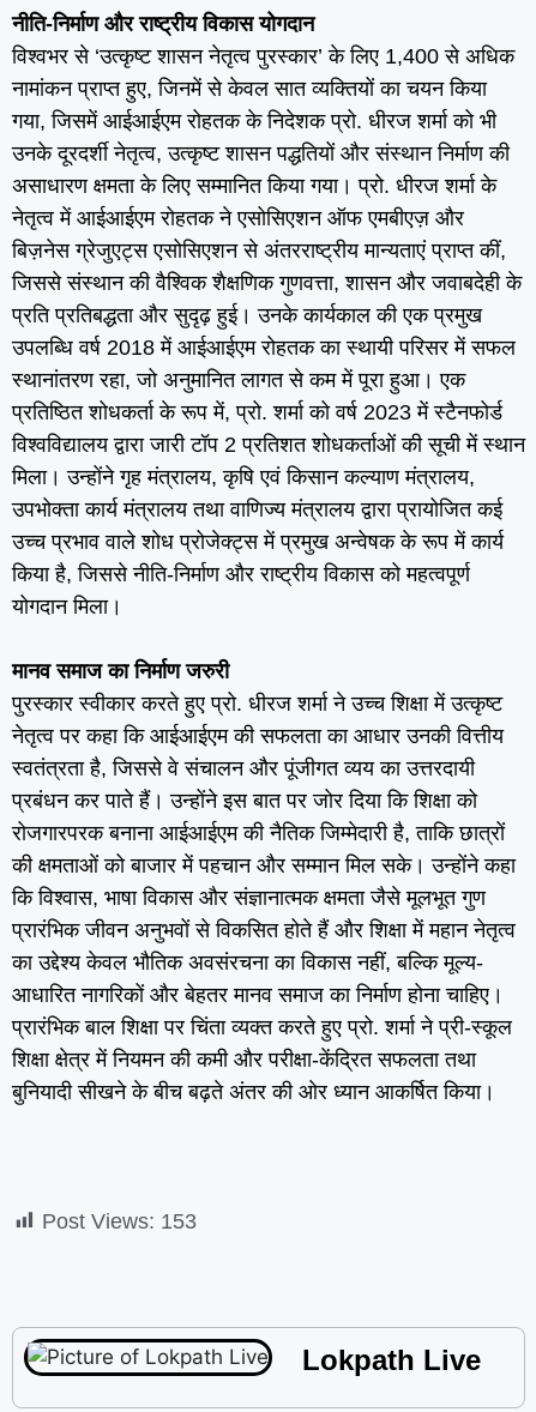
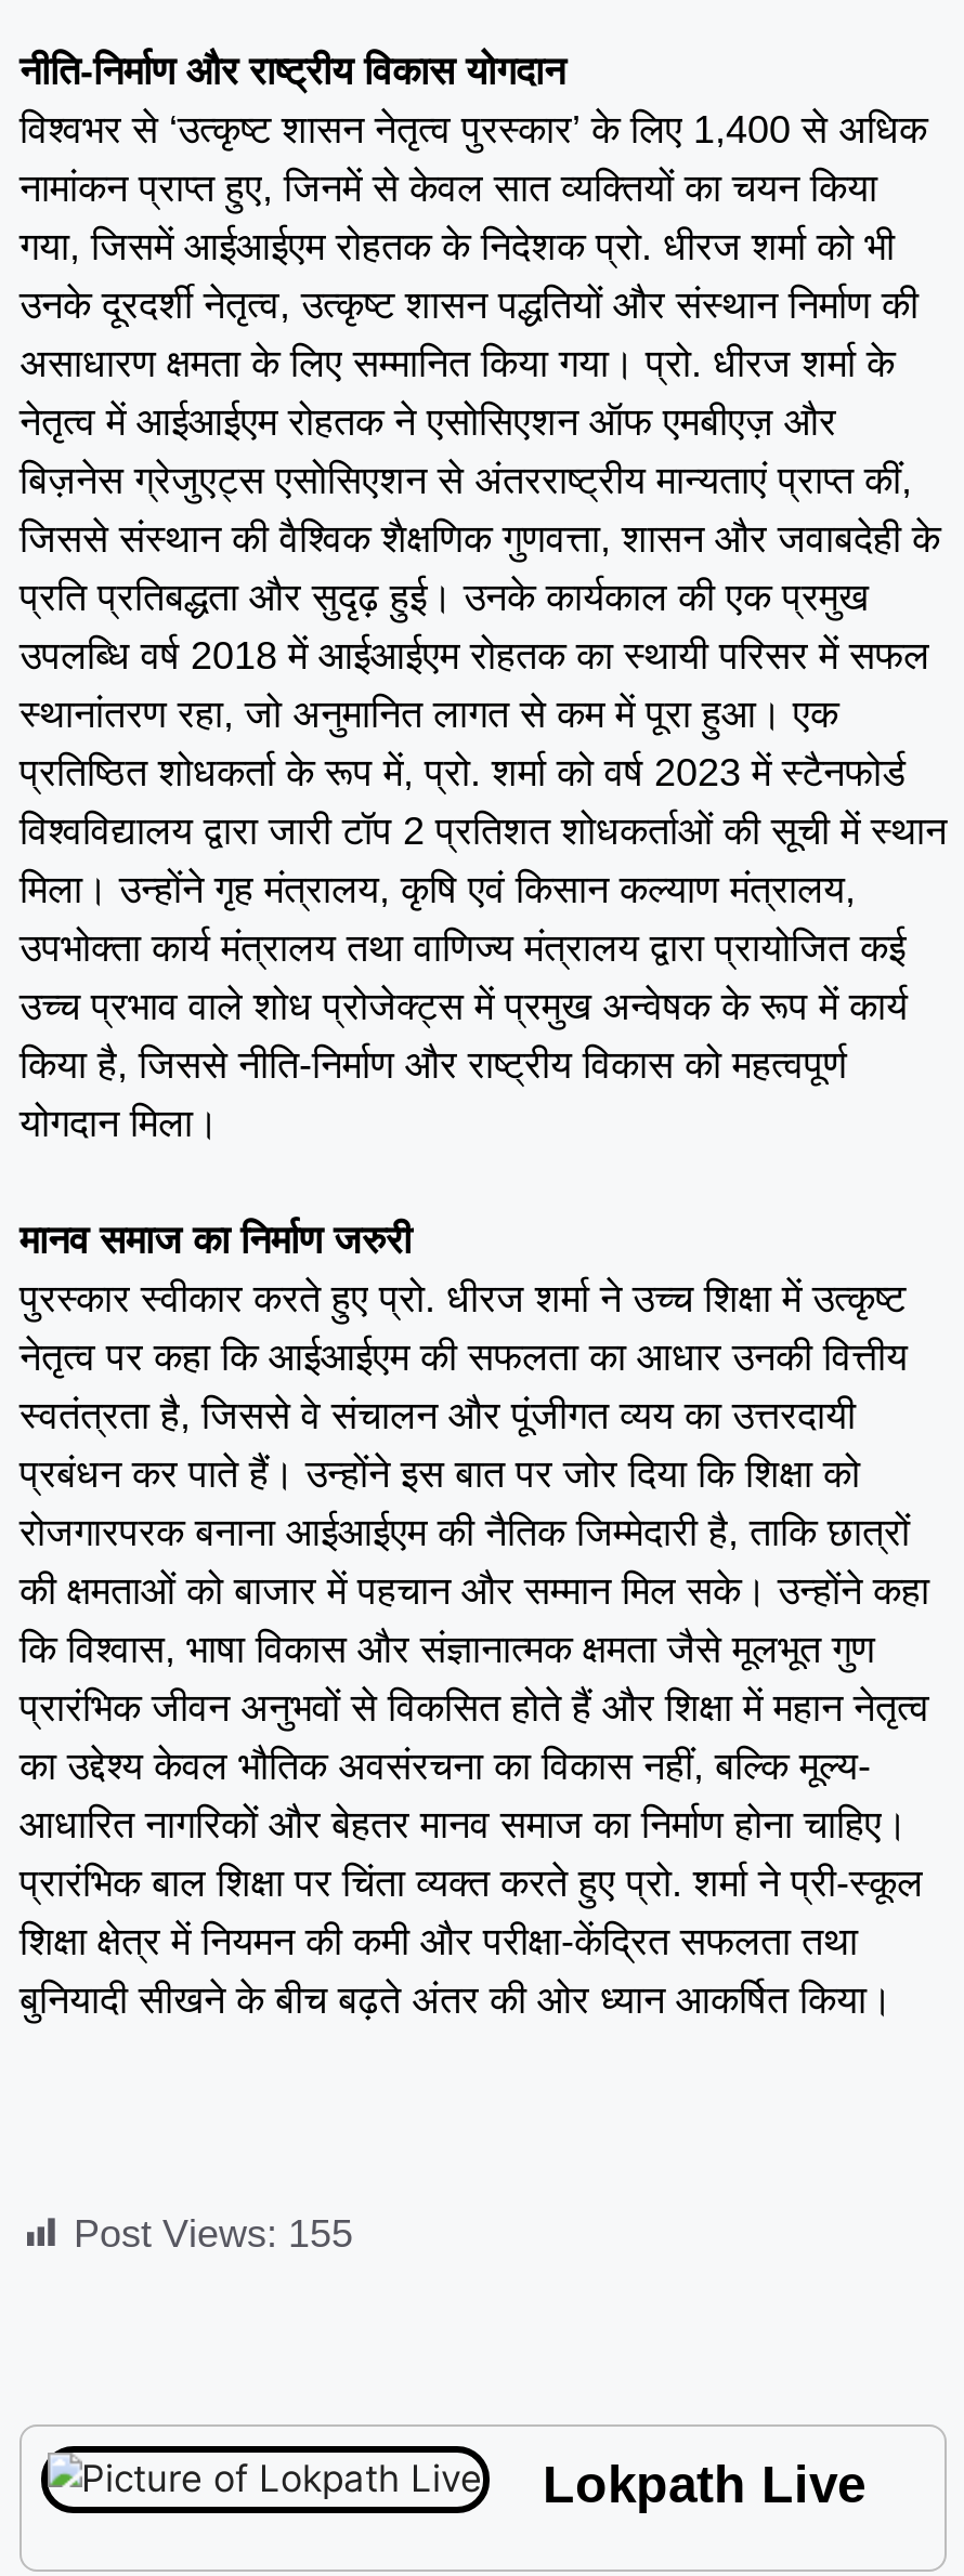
[42,1210,197,1234] Post Views: 153 -> [74,2213,353,2256] Post Views: 155

